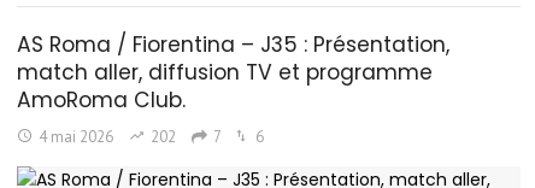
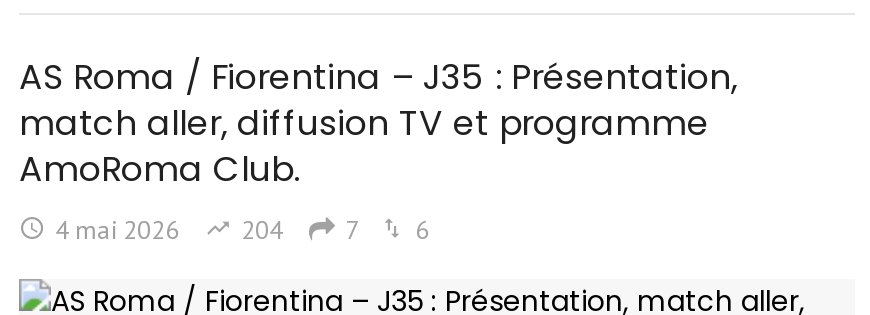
[39,127,264,147] 4 mai 2026 202 7 6 -> [55,213,429,247] 4 mai 2026 204 7 6

